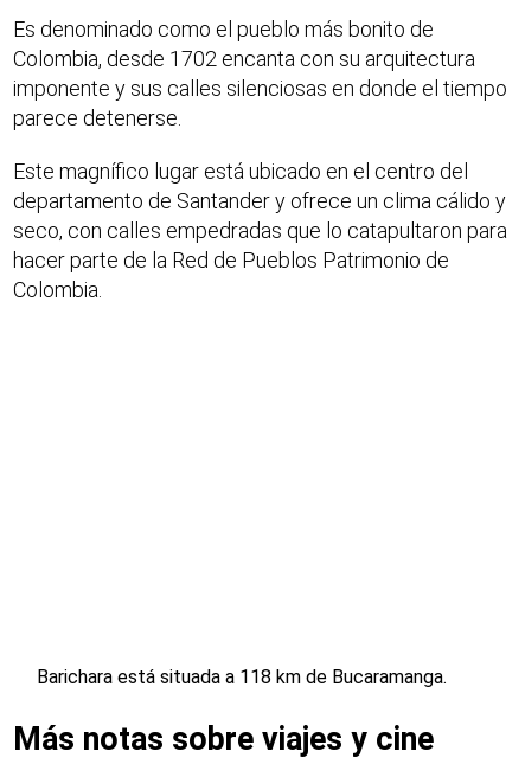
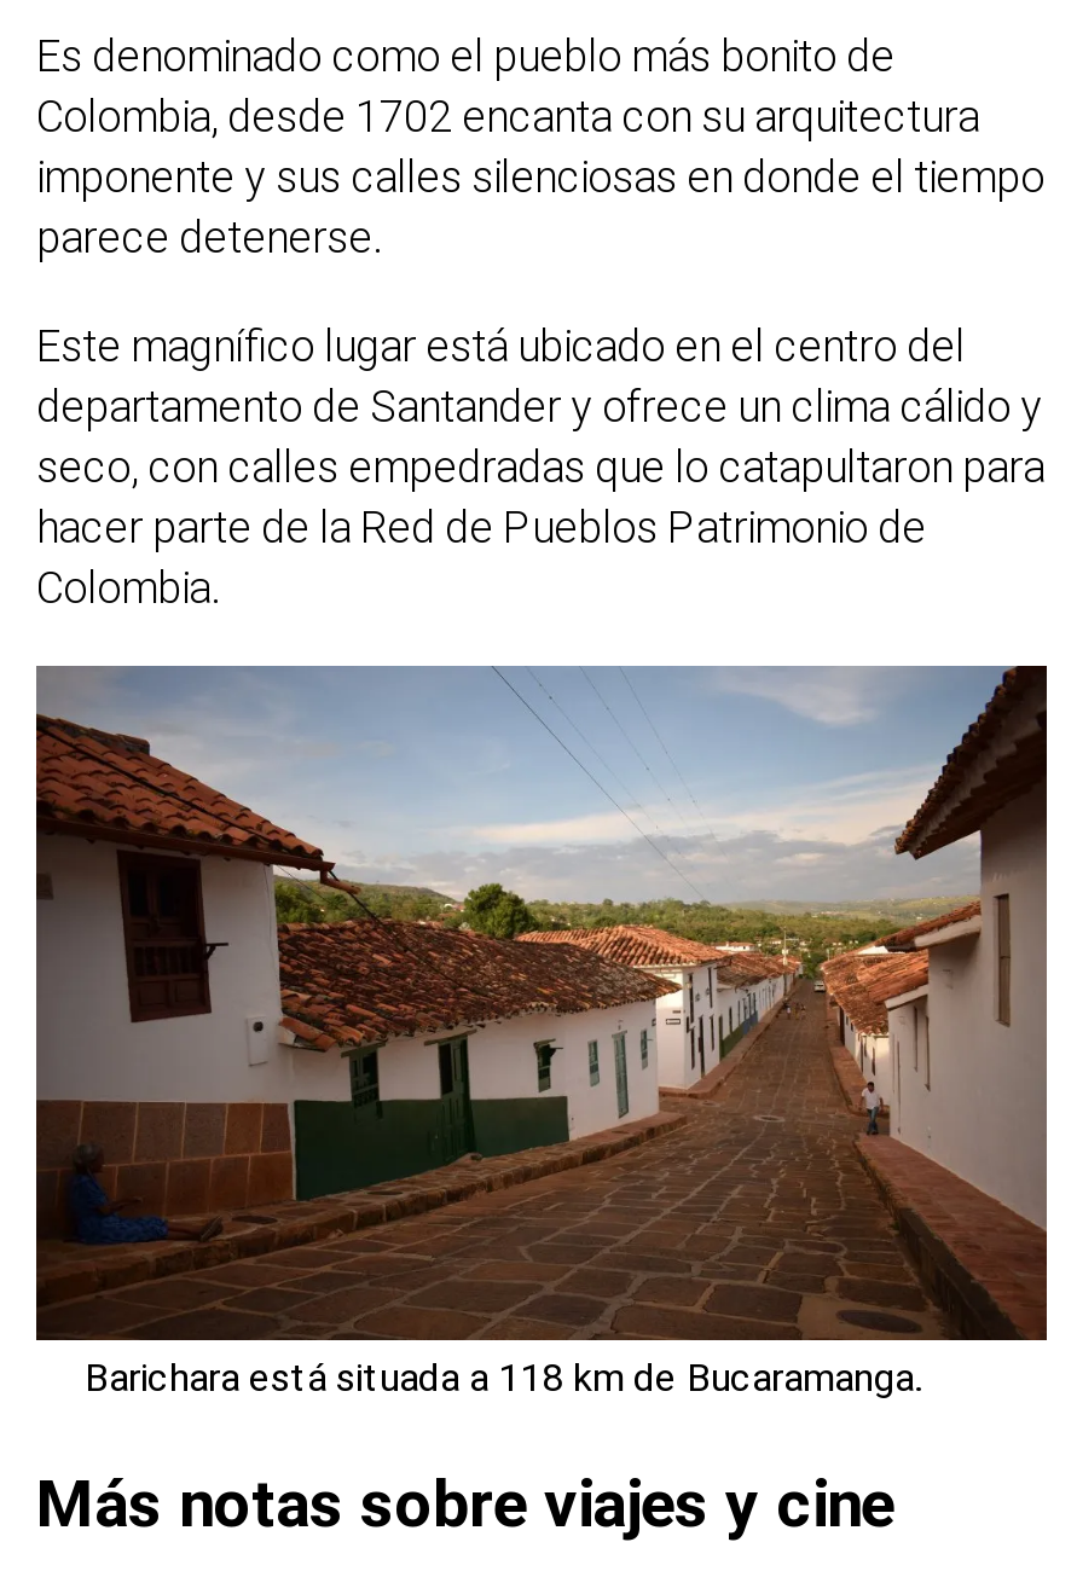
none -> [34,663,1049,1343] [image]

